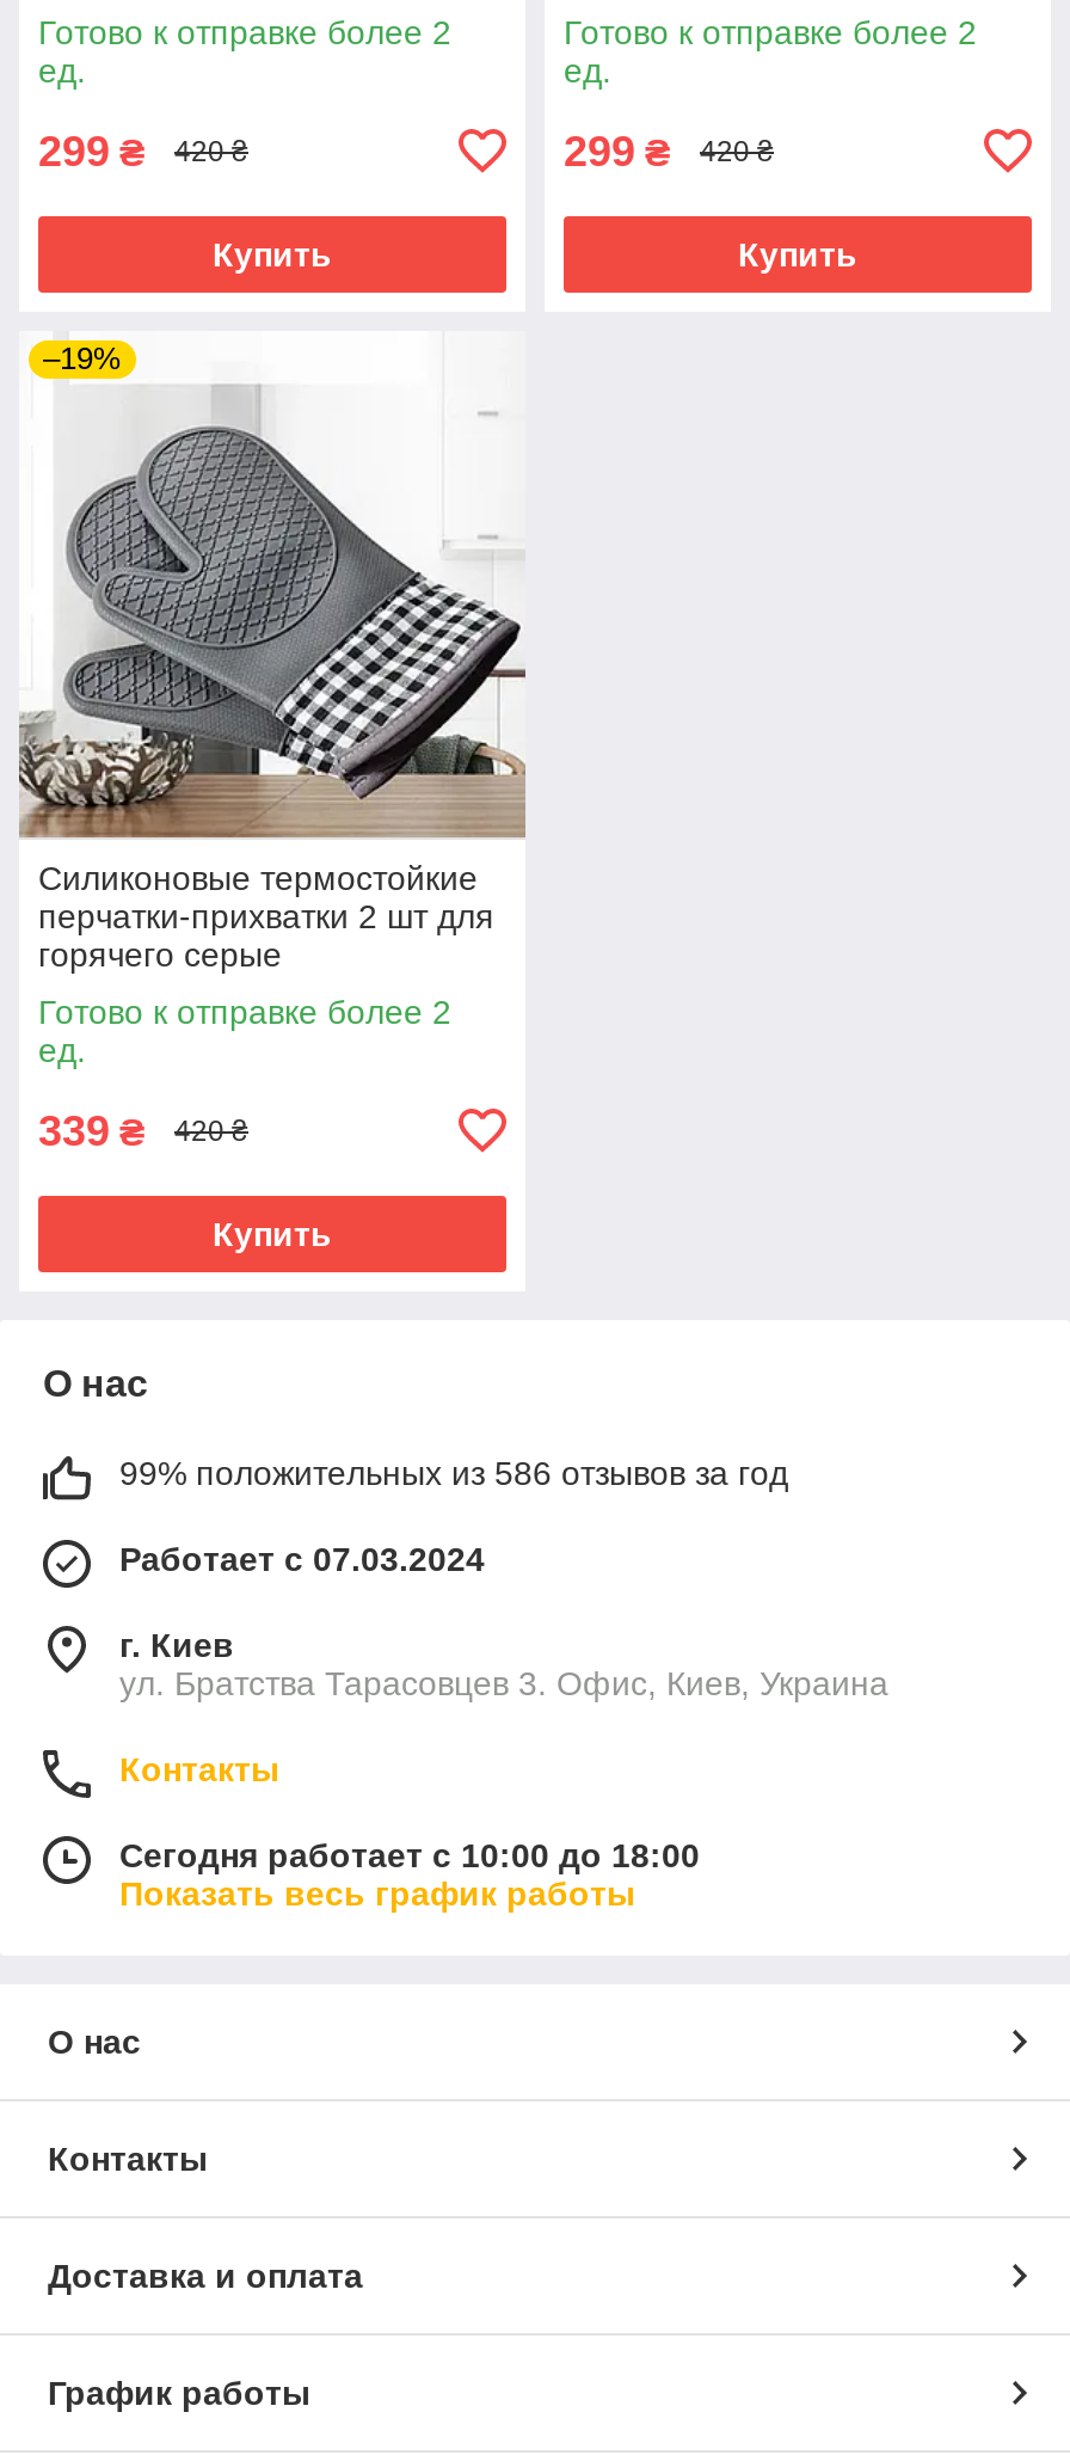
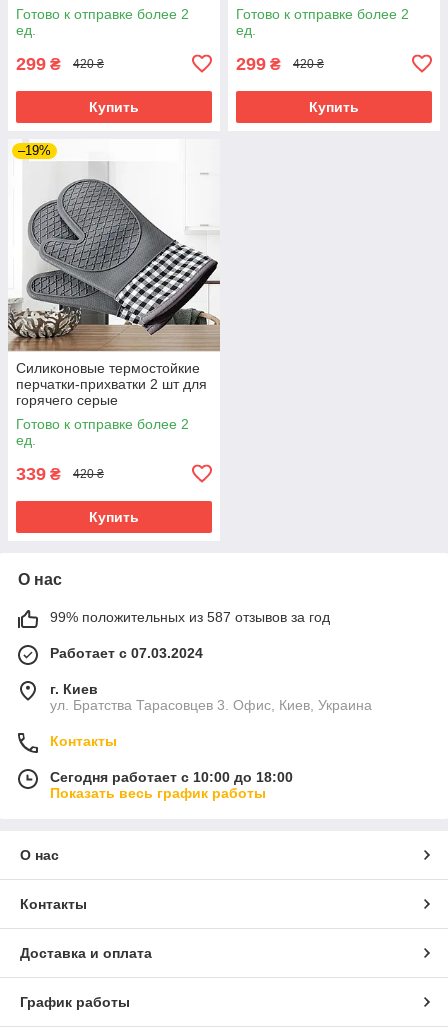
[119,1453,788,1492] 99% положительных из 586 отзывов за год -> [50,609,330,625] 99% положительных из 587 отзывов за год

